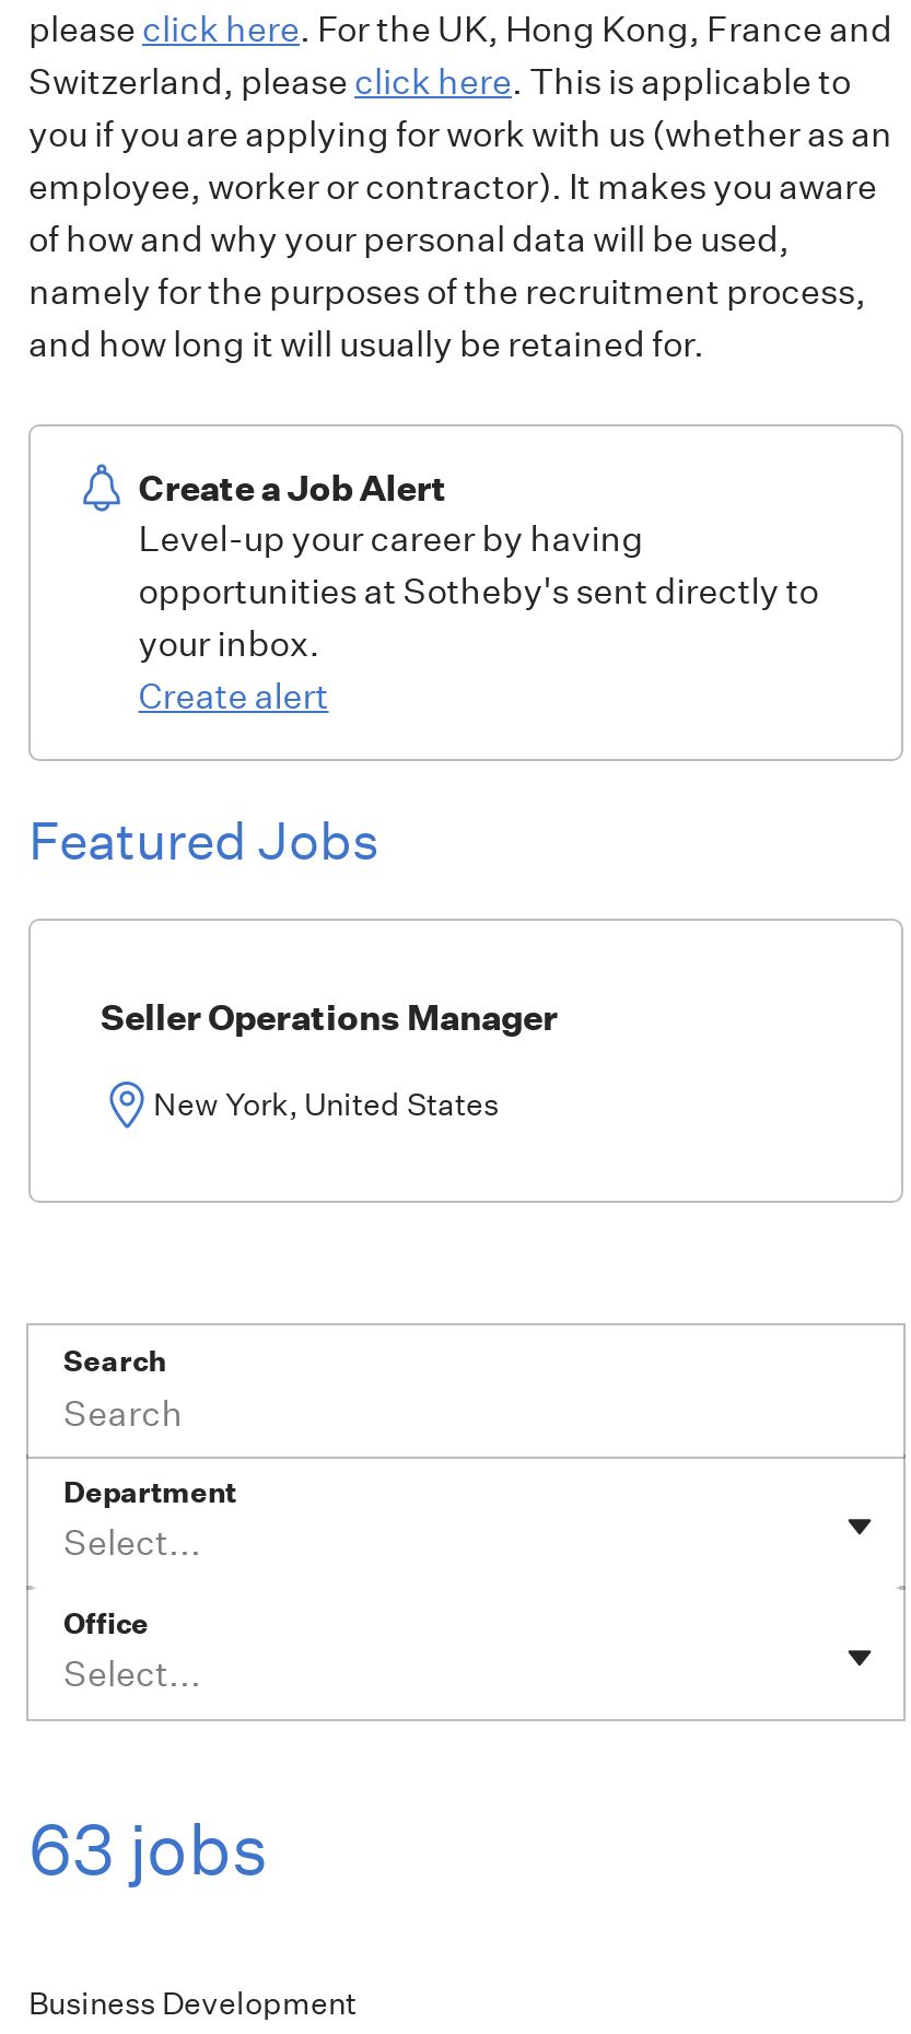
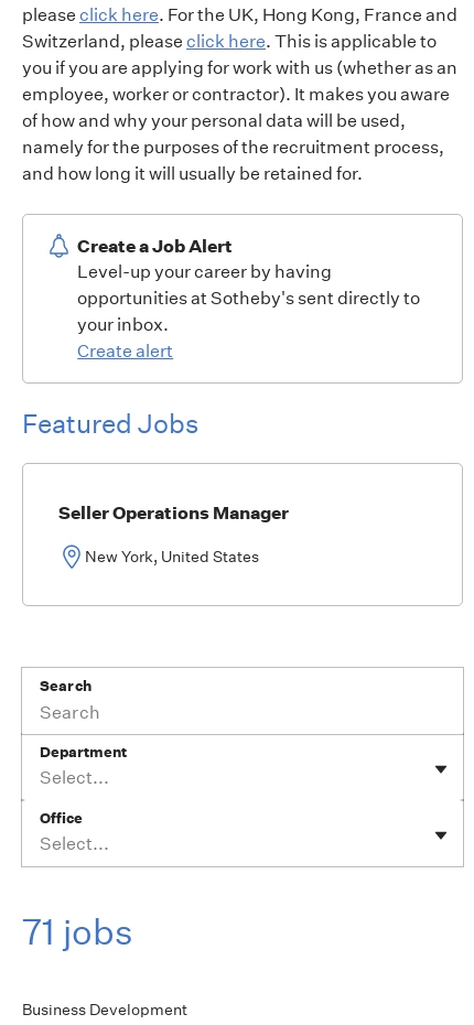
[28,1807,269,1892] 63 jobs -> [22,910,133,953] 71 jobs

